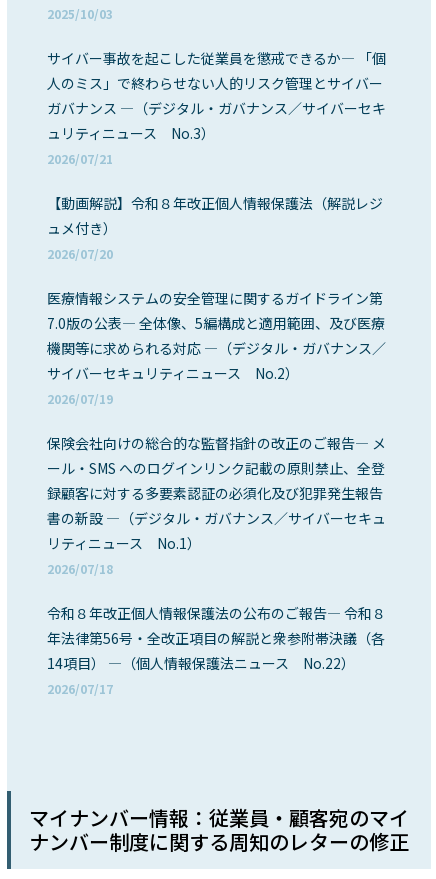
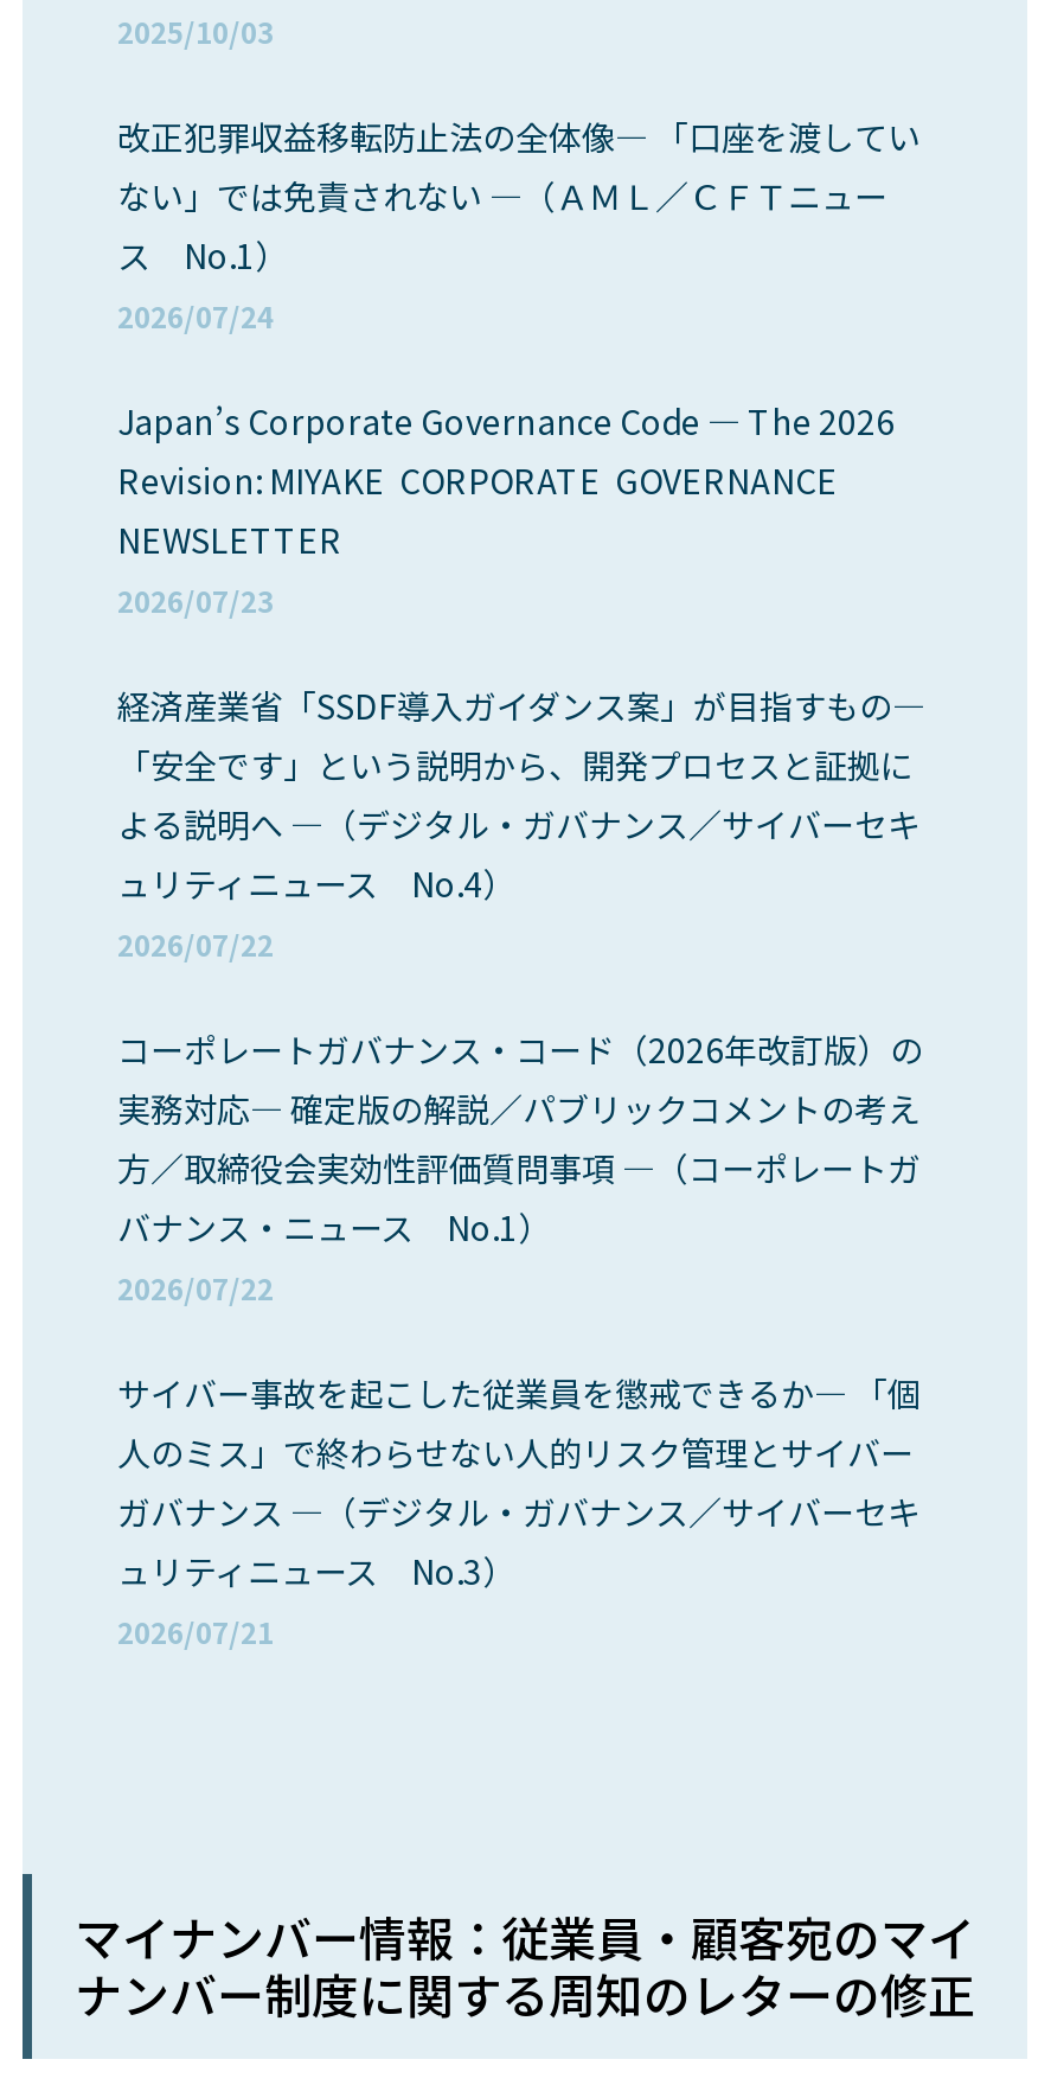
none -> [117,113,925,1307] 改正犯罪収益移転防止法の全体像― 「口座を渡してい | ない」では免責されない ―（ＡＭＬ／ＣＦＴニュー | ス No.1） | 2026/07/24 | Japan’s Corporate Governance Code — The 2026 | Revision: MIYAKE CORPORATE GOVERNANCE | NEWSLETTER | 2026/07/23 | 経済産業省「SSDF導入ガイダンス案」が目指すもの― | 「安全です」という説明から、開発プロセスと証拠に | よる説明へ ―（デジタル・ガバナンス／サイバーセキ | ュリティニュース No.4） | 2026/07/22 | コーポレートガバナンス・コード（2026年改訂版）の | 実務対応― 確定版の解説／パブリックコメントの考え | 方／取締役会実効性評価質問事項 ―（コーポレートガ | バナンス・ニュース No.1） | 2026/07/22
moved [47,48,386,167] -> [117,1369,921,1651]: サイバー事故を起こした従業員を懲戒できるか― 「個 | 人のミス」で終わらせない人的リスク管理とサイバー | ガバナンス ―（デジタル・ガバナンス／サイバーセキ | ュリティニュース No.3） | 2026/07/21
[47,193,386,697] 【動画解説】令和８年改正個人情報保護法（解説レジ | ュメ付き） | 2026/07/20 | 医療情報システムの安全管理に関するガイドライン第 | 7.0版の公表― 全体像、5編構成と適用範囲、及び医療 | 機関等に求められる対応 ―（デジタル・ガバナンス／ | サイバーセキュリティニュース No.2） | 2026/07/19 | 保険会社向けの総合的な監督指針の改正のご報告― メ | ール・SMS へのログインリンク記載の原則禁止、全登 | 録顧客に対する多要素認証の必須化及び犯罪発生報告 | 書の新設 ―（デジタル・ガバナンス／サイバーセキュ | リティニュース No.1） | 2026/07/18 | 令和８年改正個人情報保護法の公布のご報告― 令和８ | 年法律第56号・全改正項目の解説と衆参附帯決議（各 | 14項目） ―（個人情報保護法ニュース No.22） | 2026/07/17 -> none

